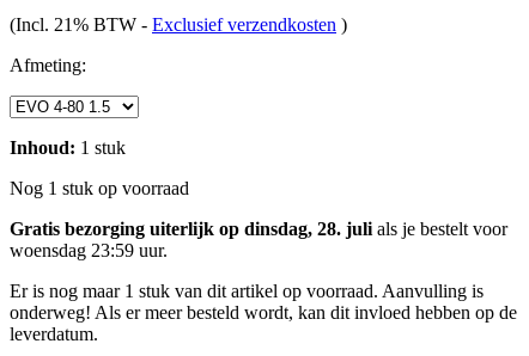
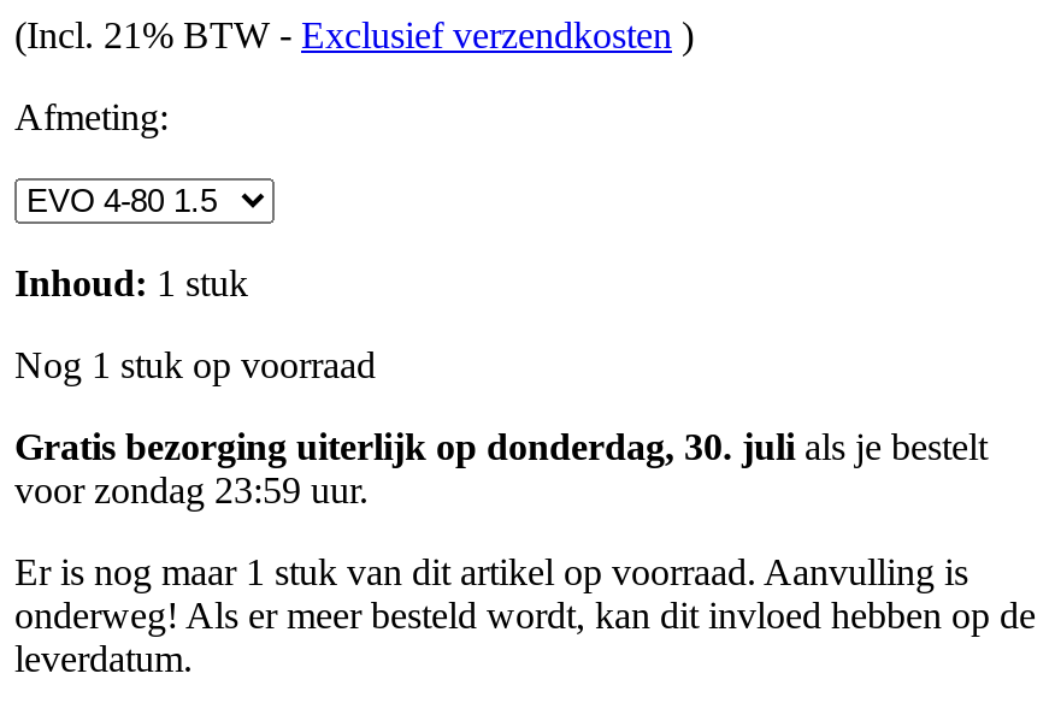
[10,218,507,260] Gratis bezorging uiterlijk op dinsdag, 28. juli als je bestelt voor | woensdag 23:59 uur. -> [14,426,988,510] Gratis bezorging uiterlijk op donderdag, 30. juli als je bestelt | voor zondag 23:59 uur.

